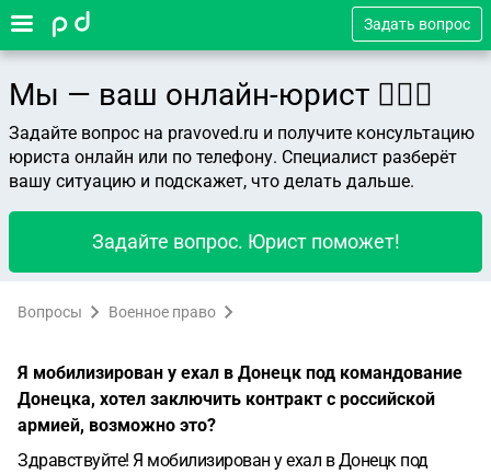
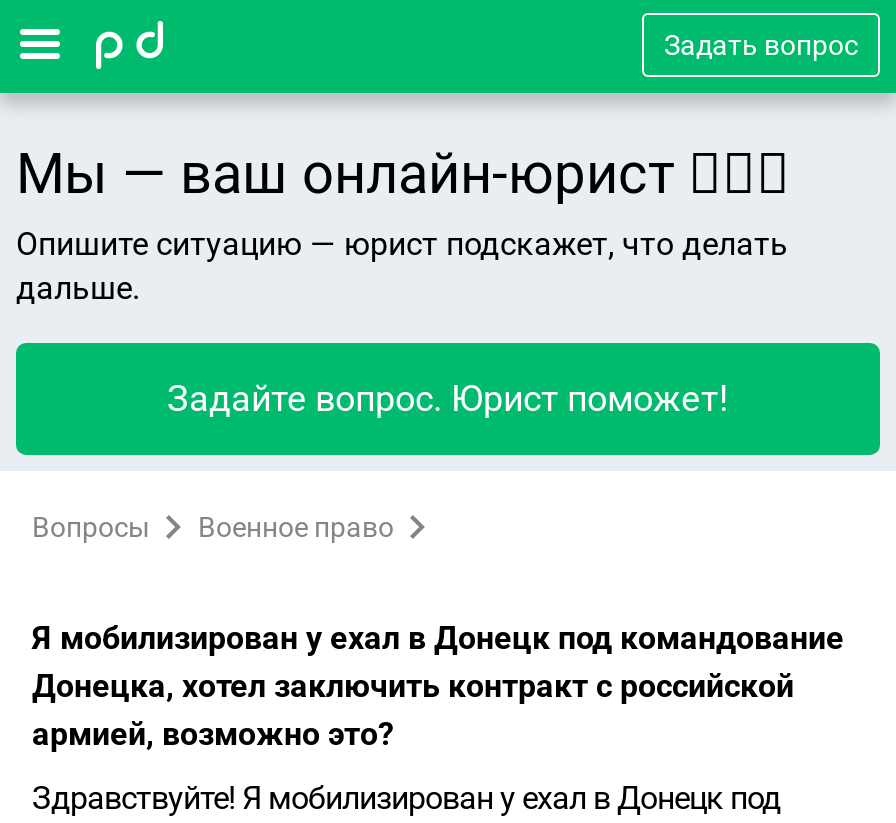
[9,123,475,192] Задайте вопрос на pravoved.ru и получите консультацию | юриста онлайн или по телефону. Специалист разберёт | вашу ситуацию и подскажет, что делать дальше. -> [16,225,788,307] Опишите ситуацию — юрист подскажет, что делать | дальше.

